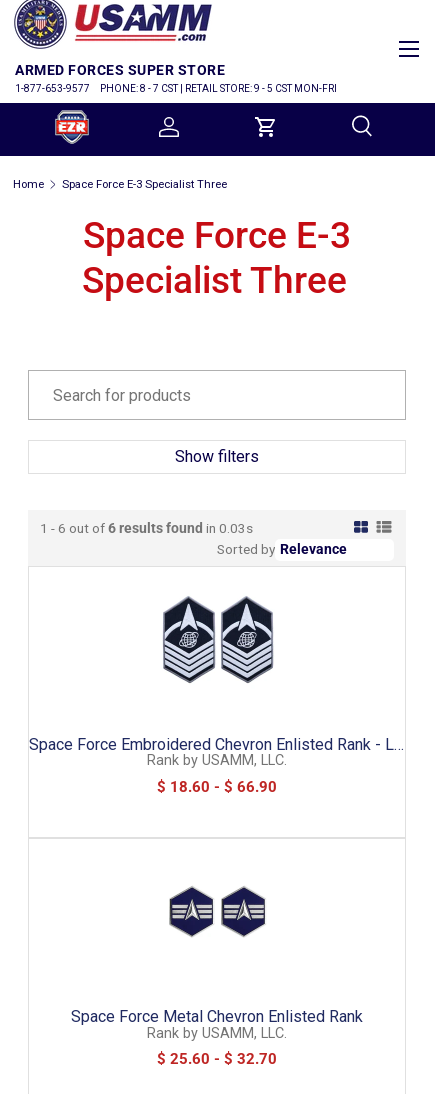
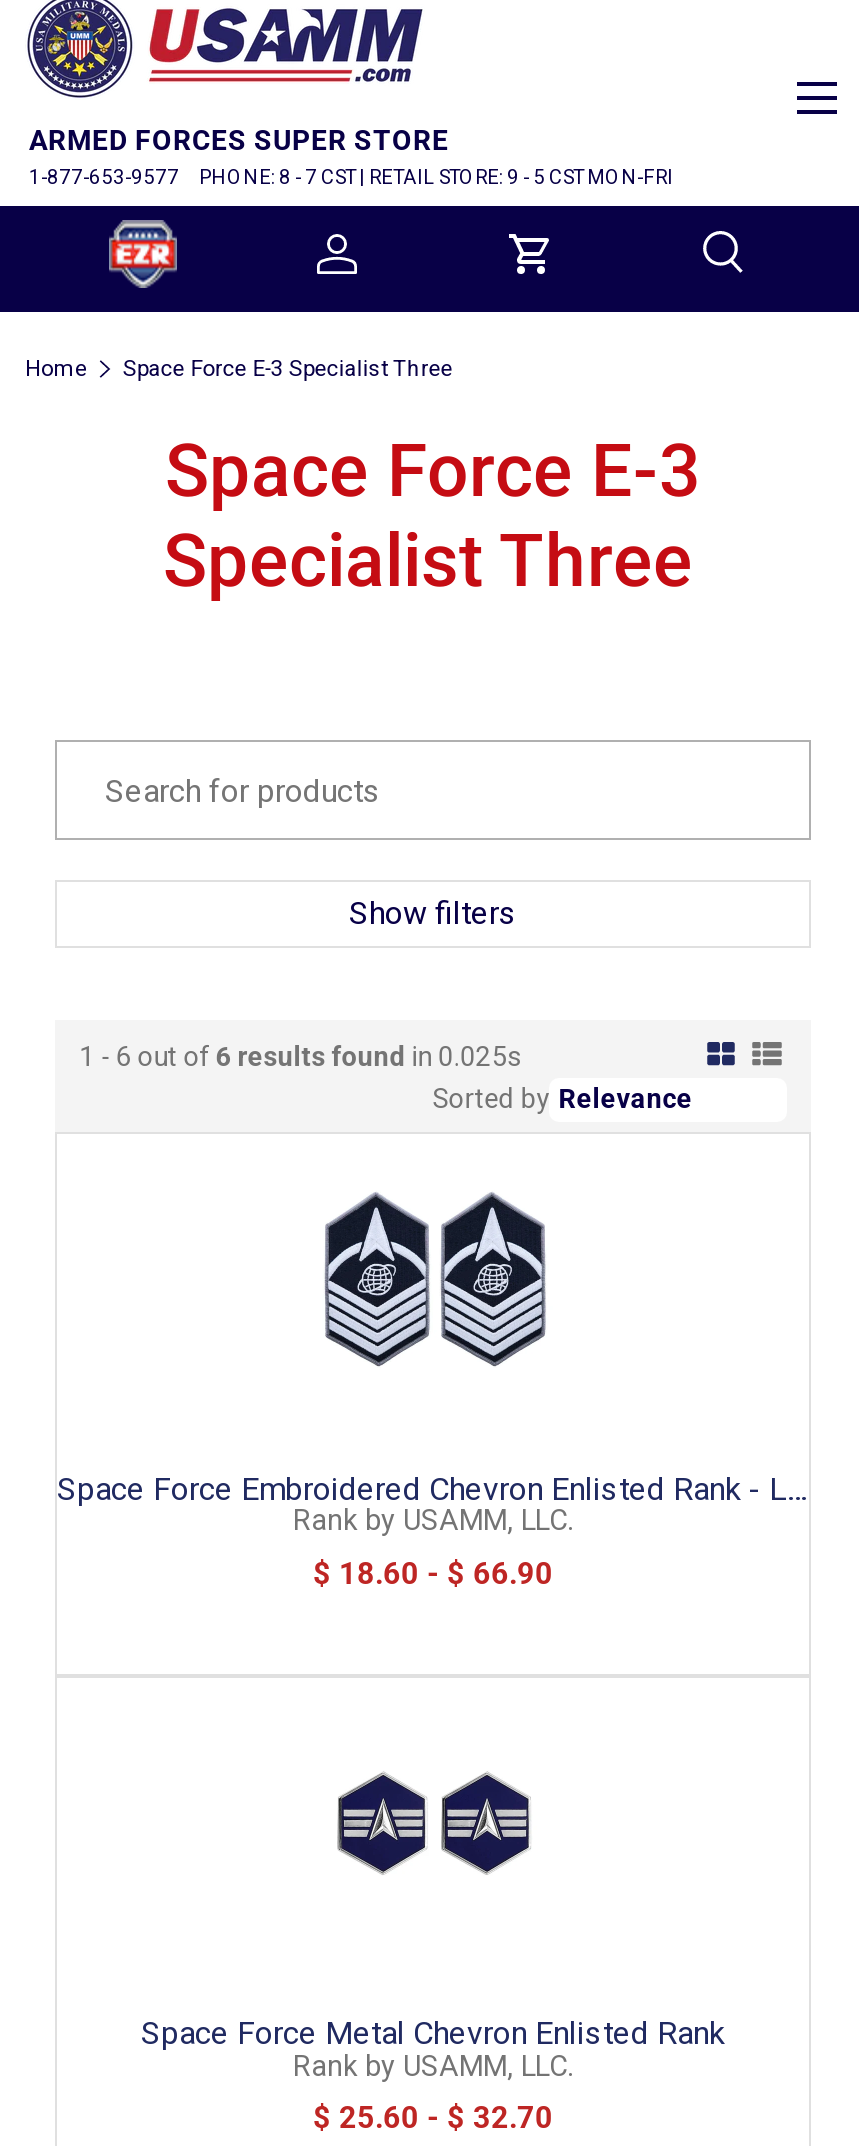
[40,520,253,536] 1 - 6 out of 6 results found in 0.03s -> [79,1041,521,1073] 1 - 6 out of 6 results found in 0.025s

